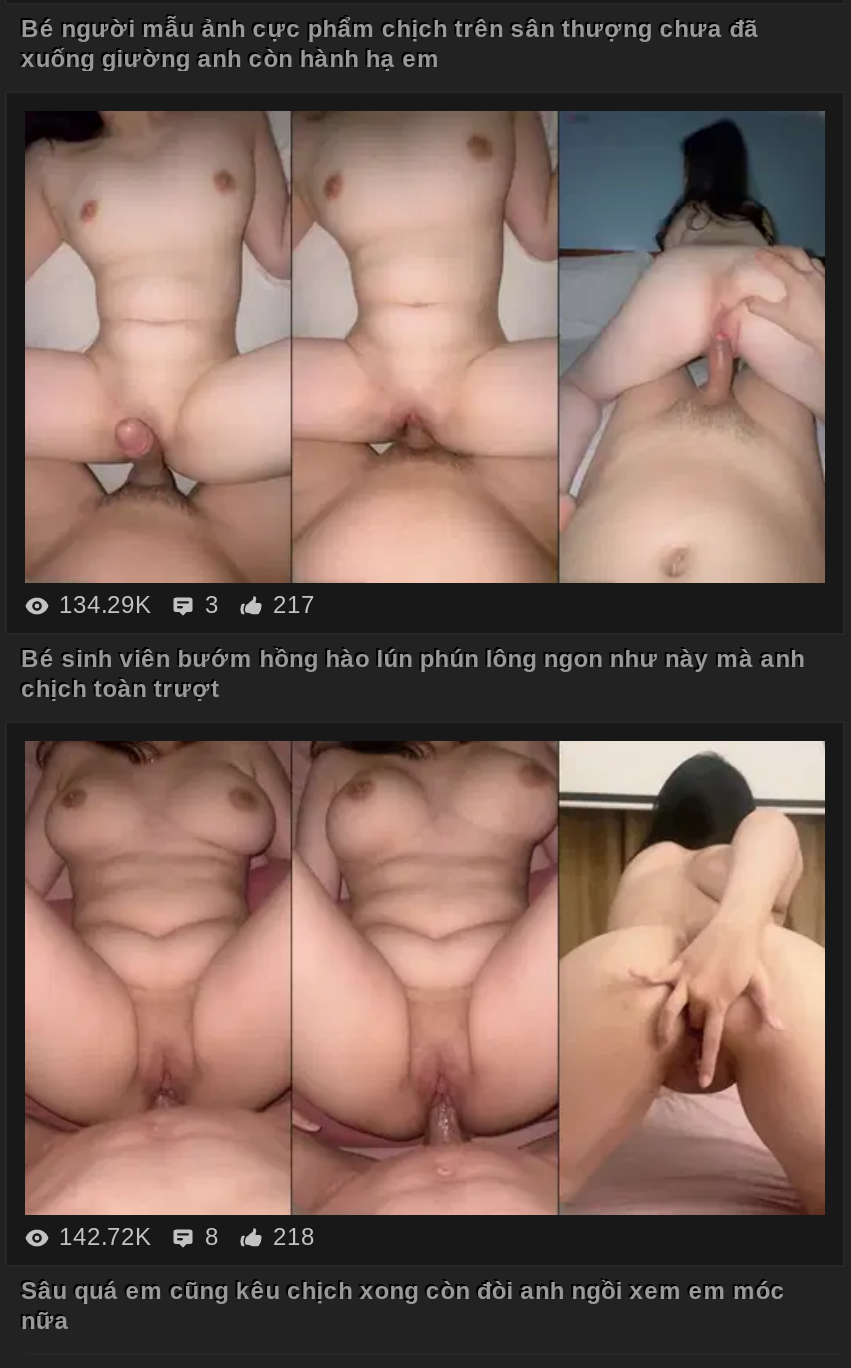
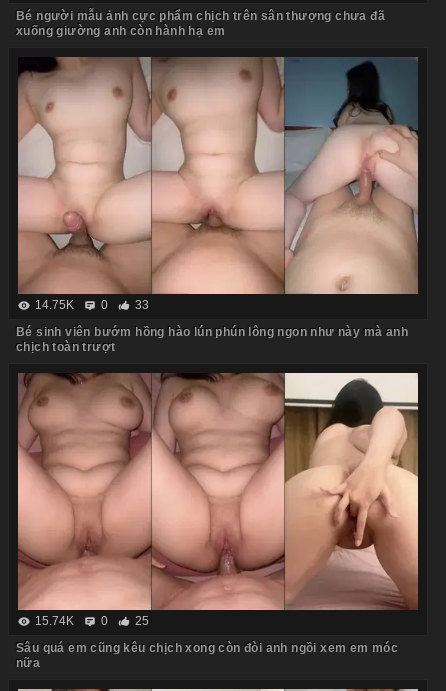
[59,591,315,619] 134.29K | 3 | 217 -> [35,298,149,312] 14.75K | 0 | 33
[59,1223,315,1251] 142.72K | 8 | 218 -> [35,614,149,628] 15.74K | 0 | 25

